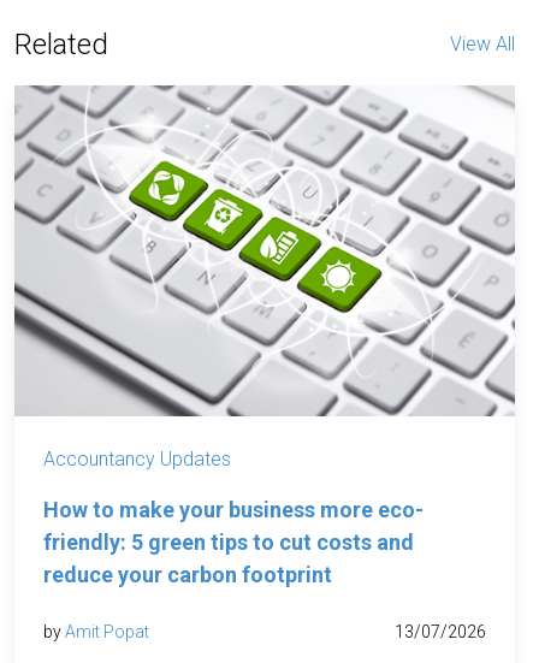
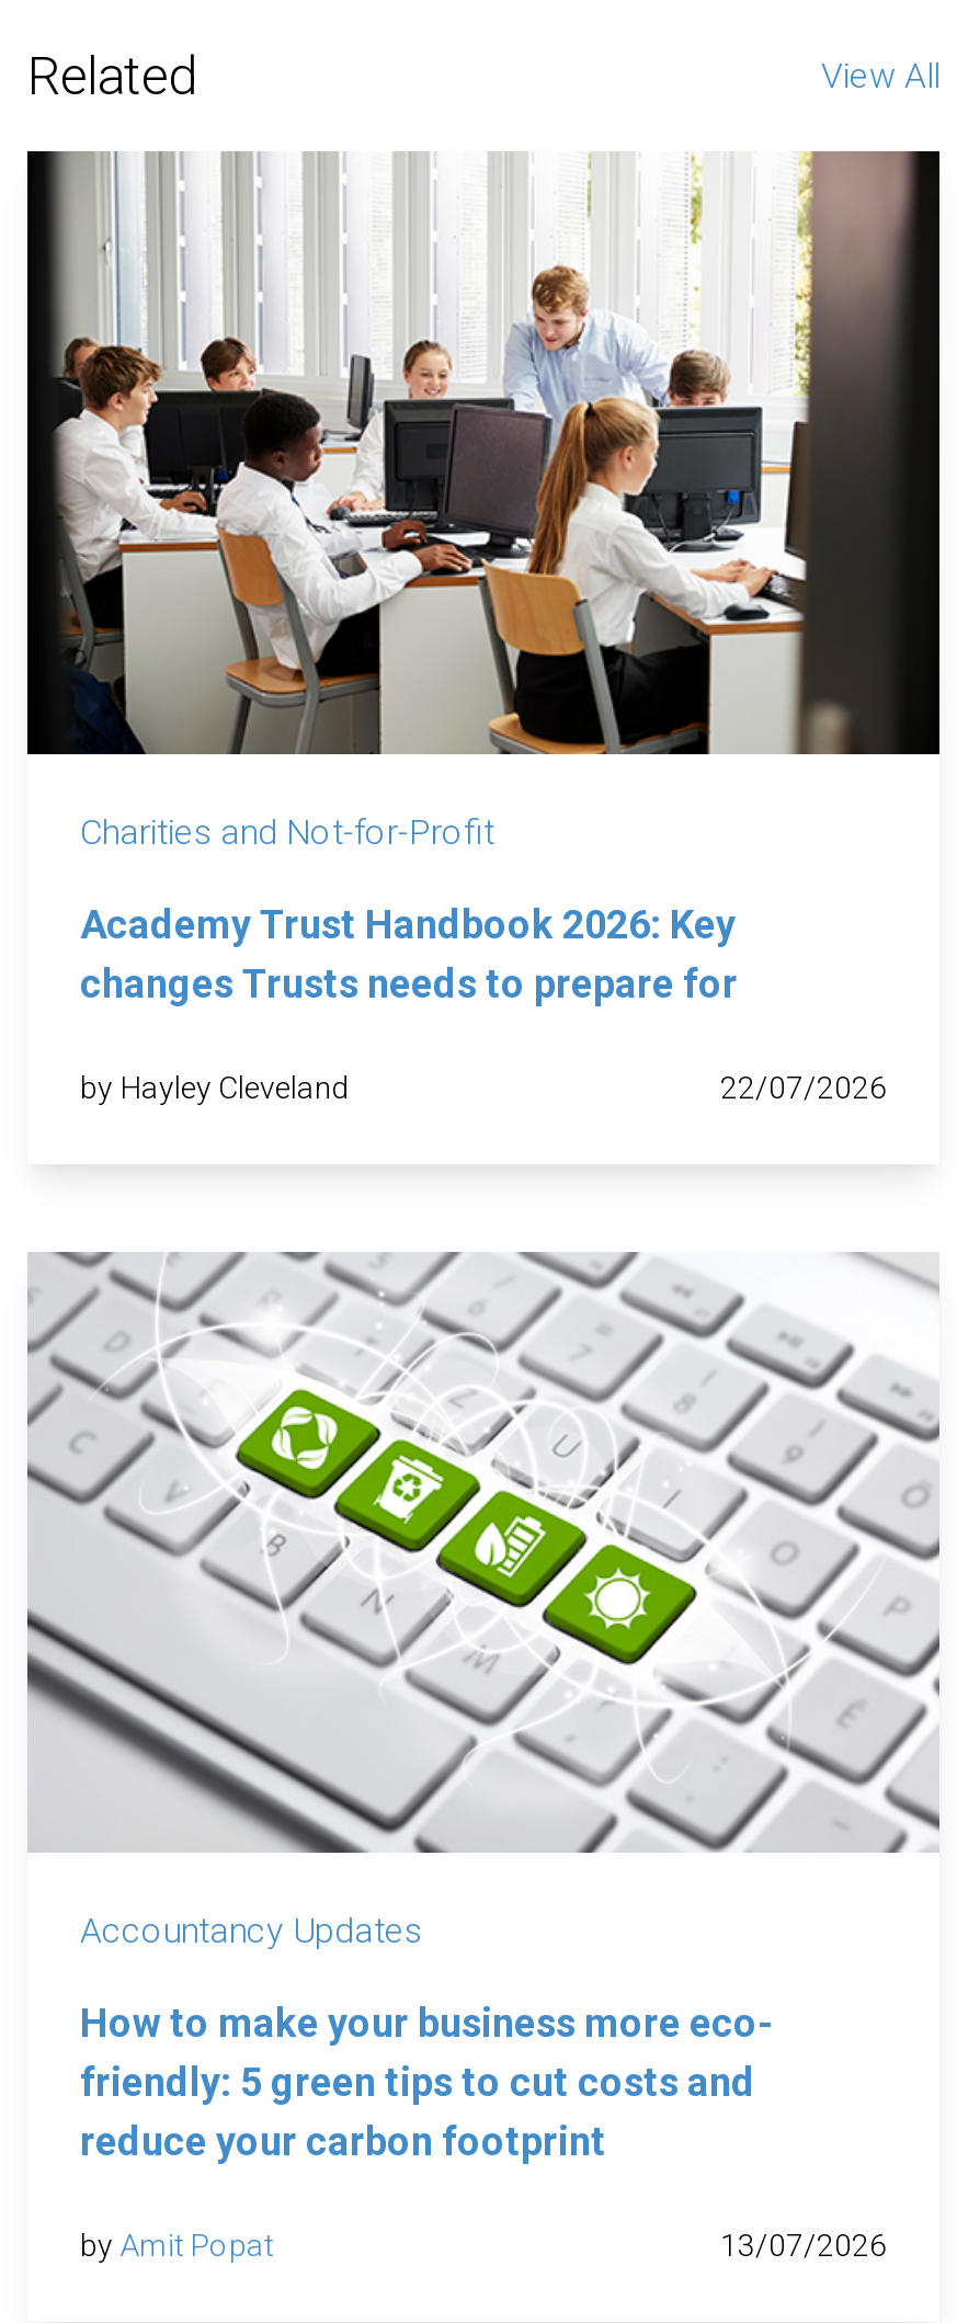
none -> [25,149,942,1104] [image] | Charities and Not-for-Profit | Academy Trust Handbook 2026: Key | changes Trusts needs to prepare for | by Hayley Cleveland | 22/07/2026

